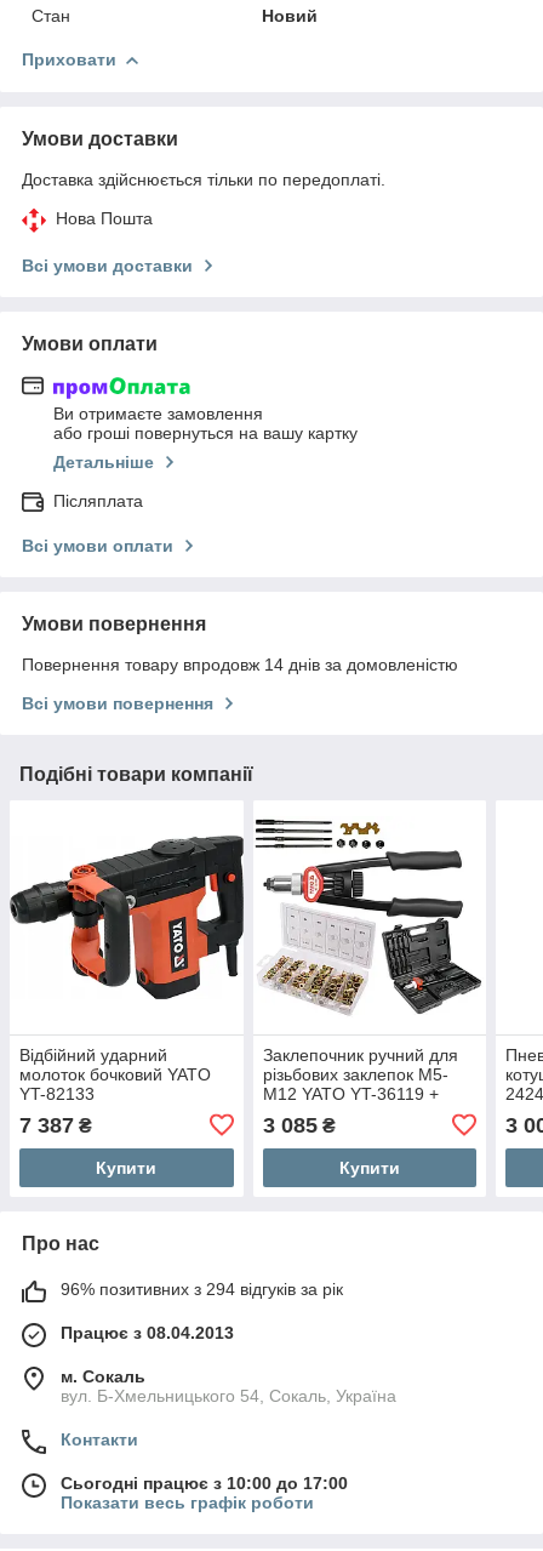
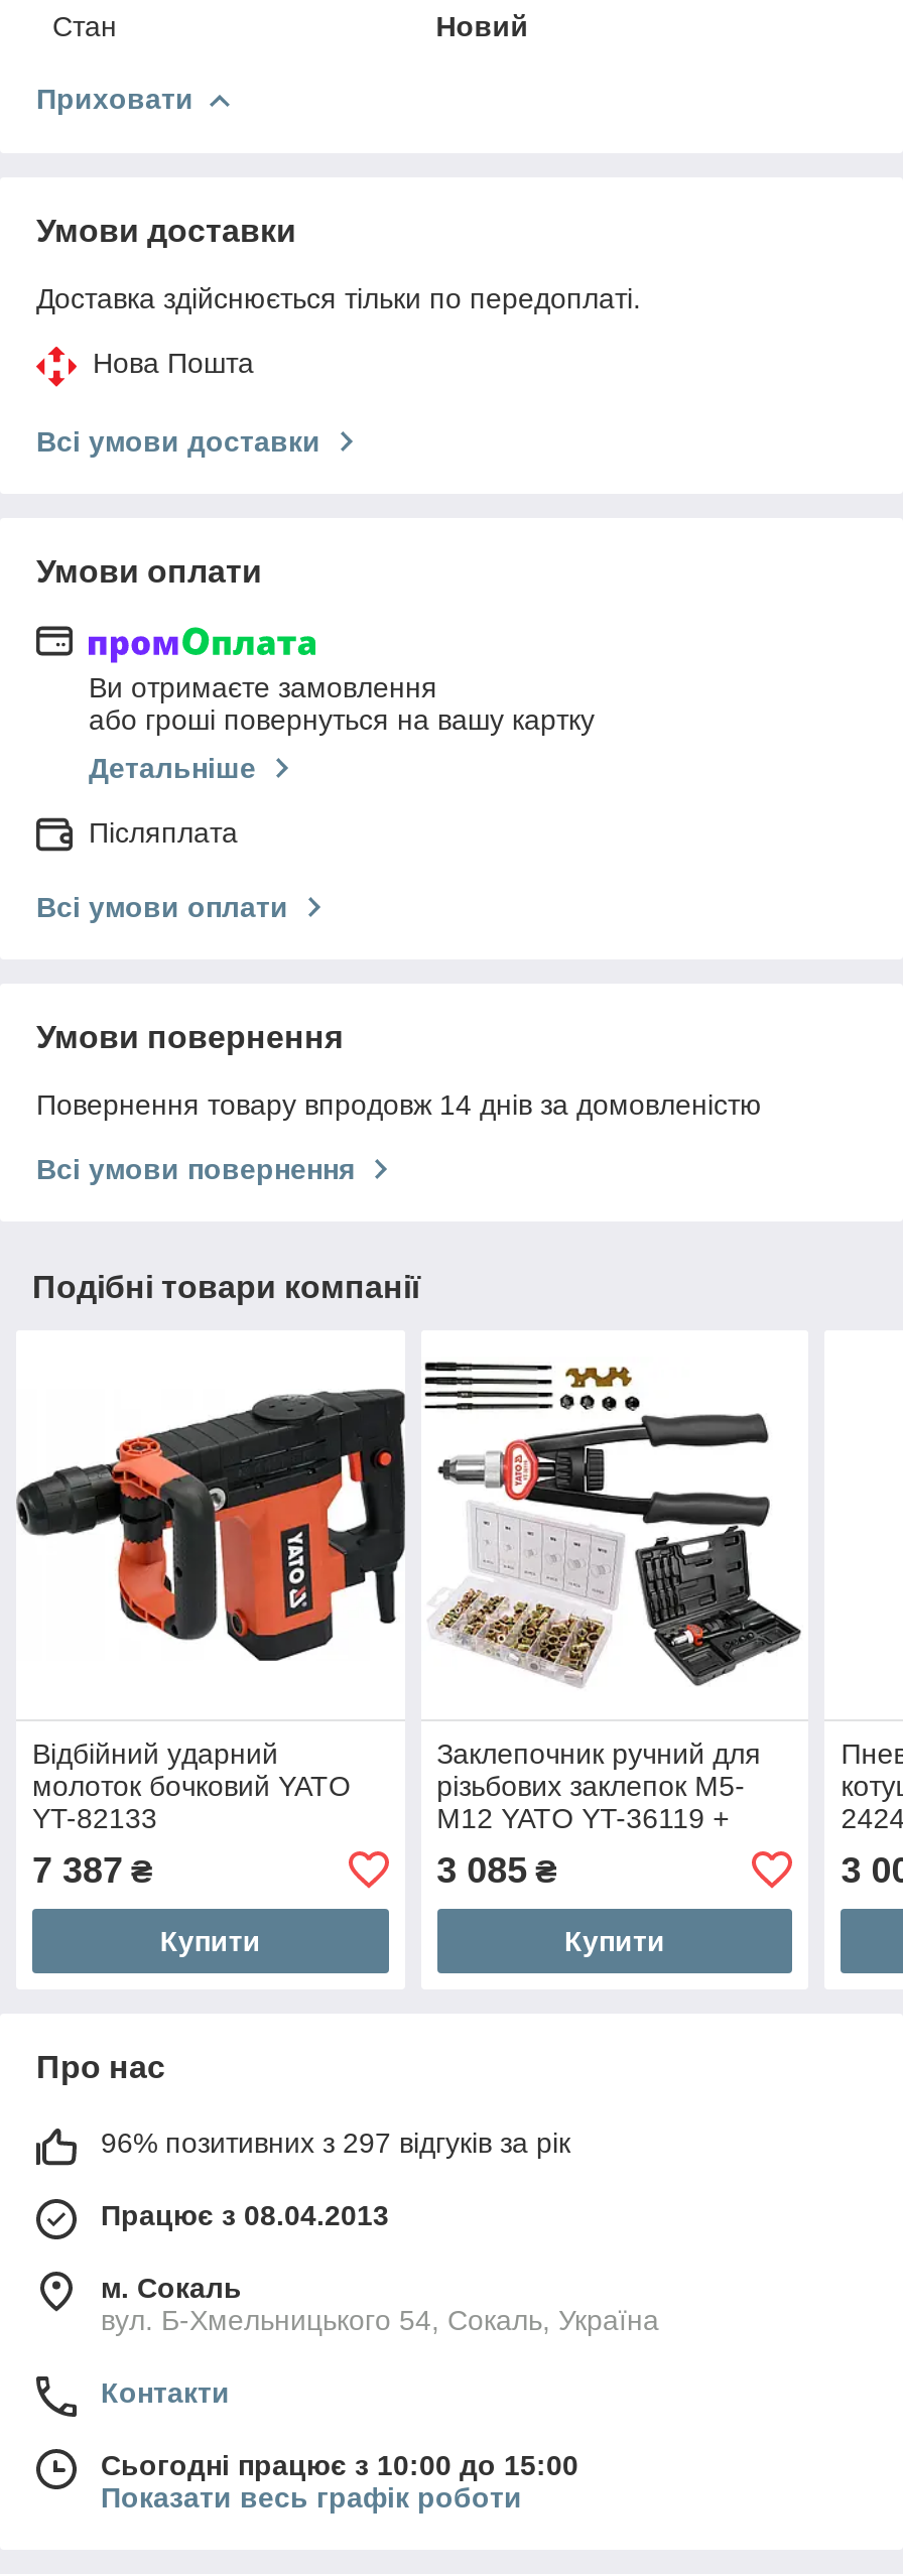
[61,1279,343,1299] 96% позитивних з 294 відгуків за рік -> [101,2126,570,2159] 96% позитивних з 297 відгуків за рік
[61,1473,348,1493] Сьогодні працює з 10:00 до 17:00 -> [101,2449,578,2481] Сьогодні працює з 10:00 до 15:00

